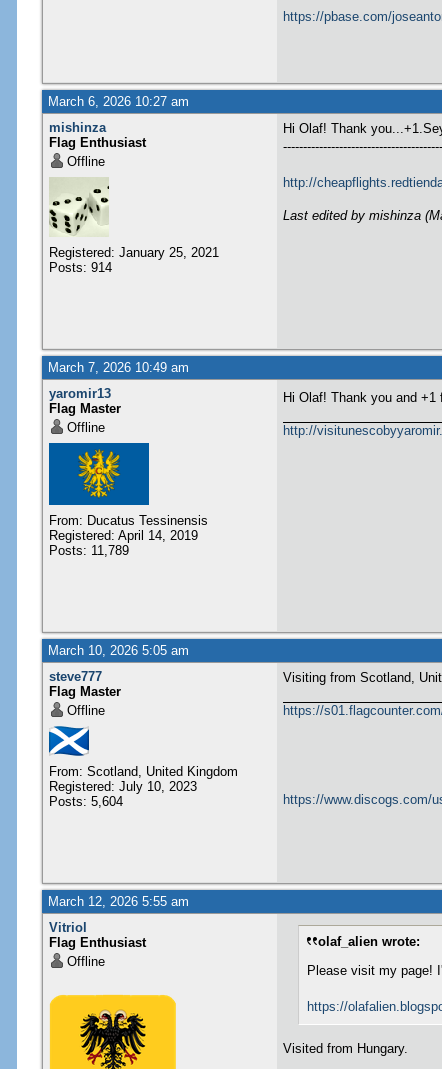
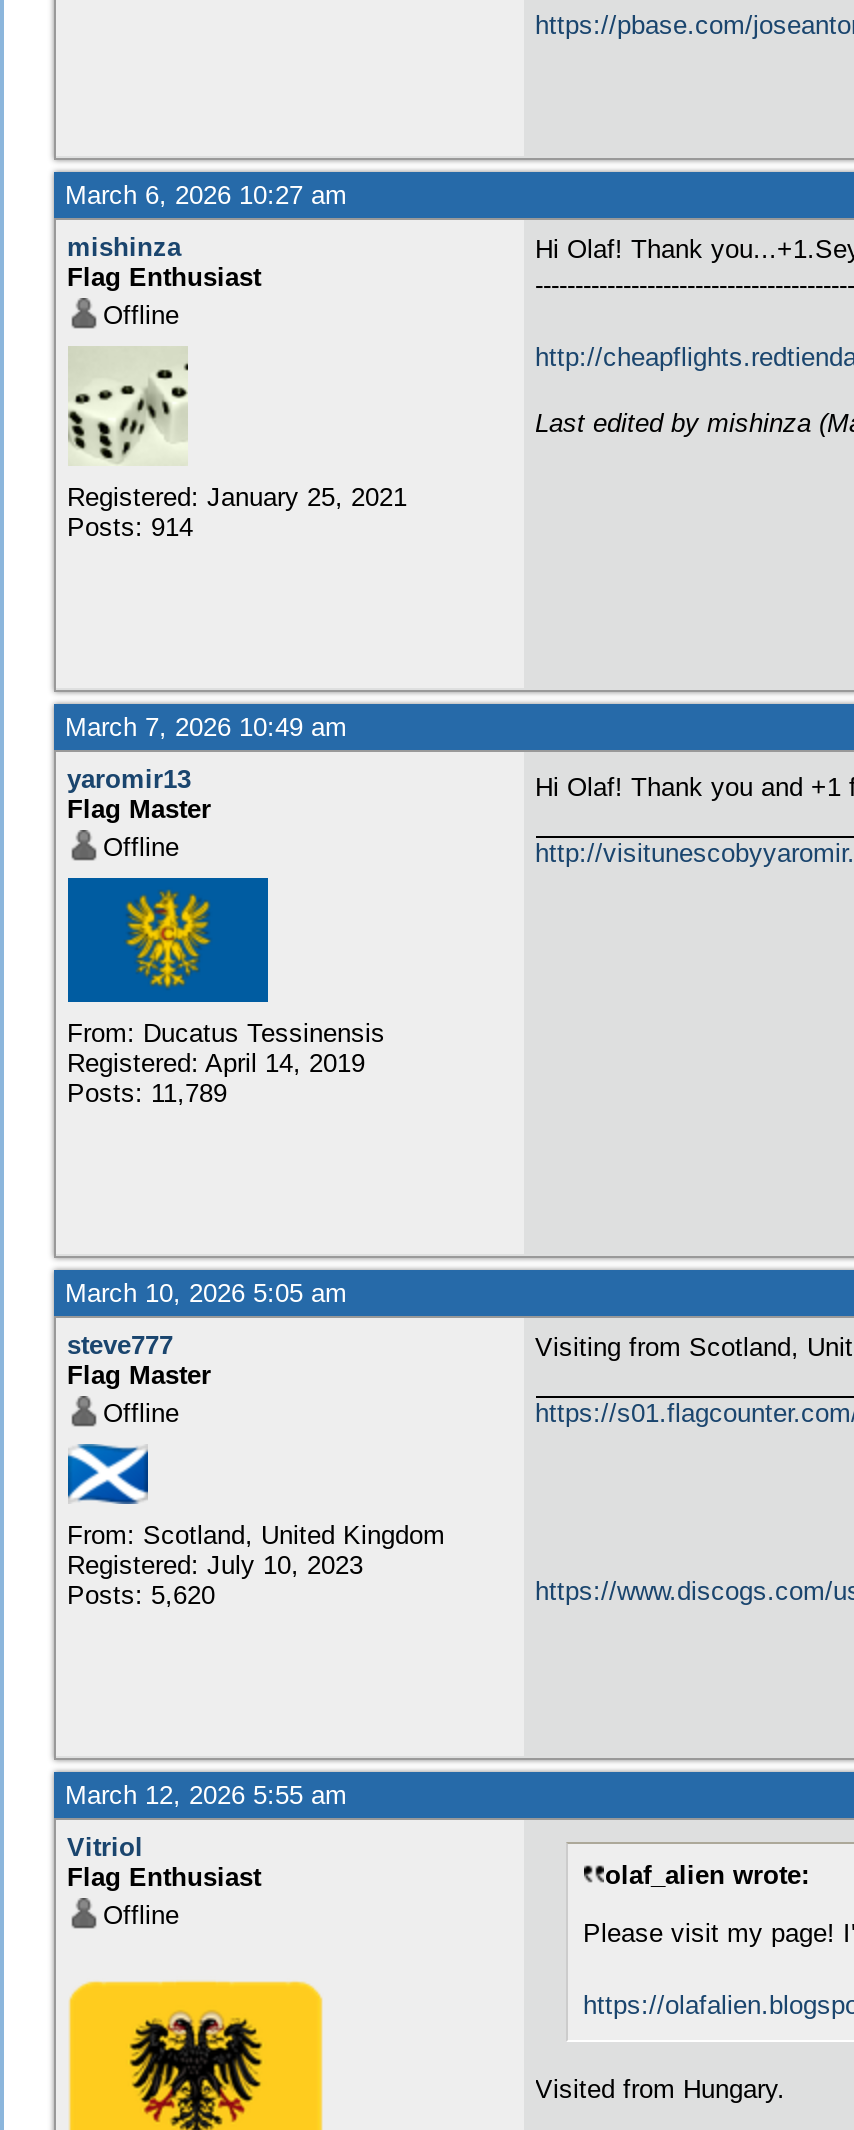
[48,794,122,809] Posts: 5,604 -> [67,1580,215,1610] Posts: 5,620

